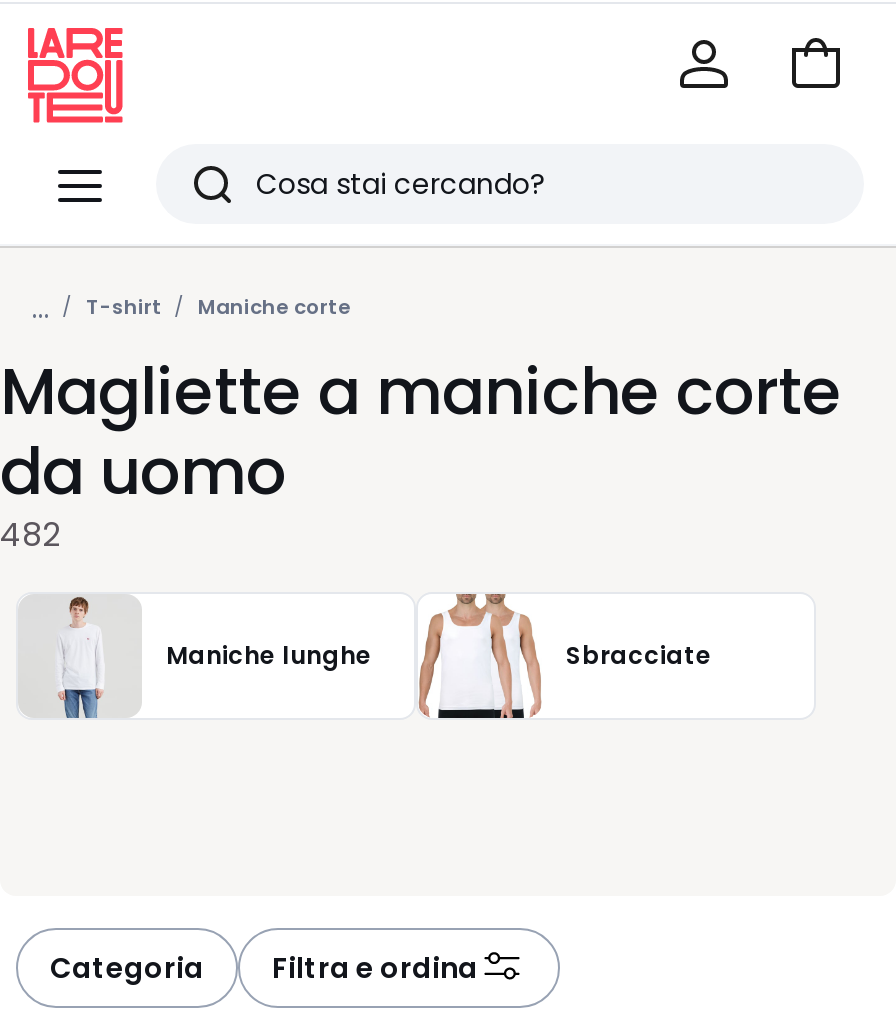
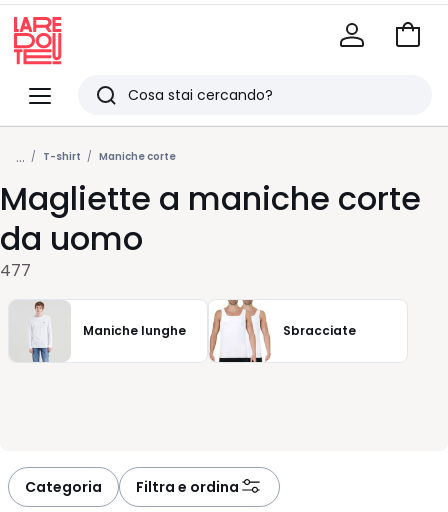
[0,512,60,558] 482 -> [0,259,31,282] 477

